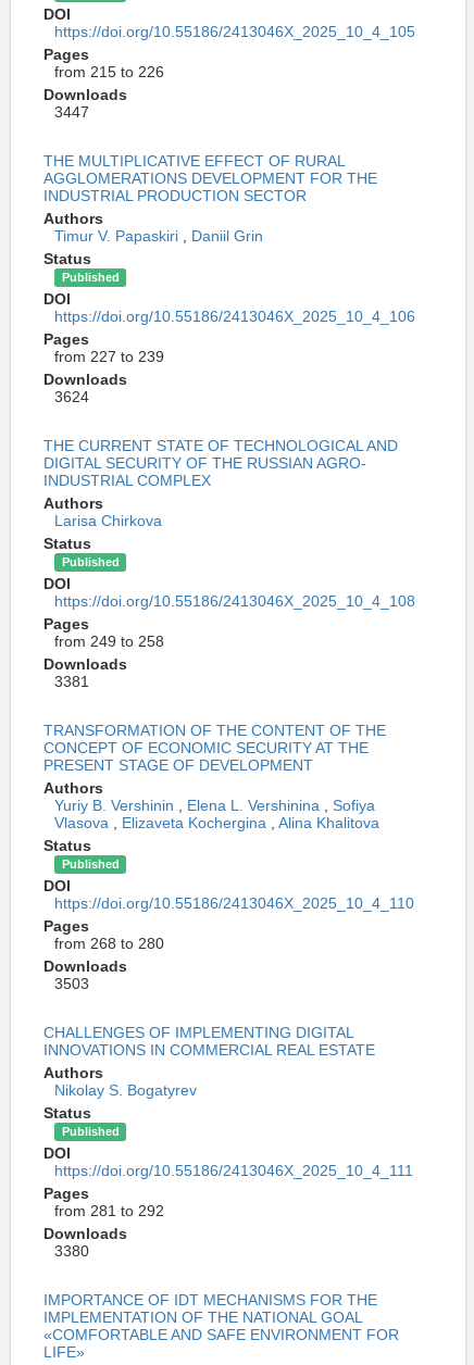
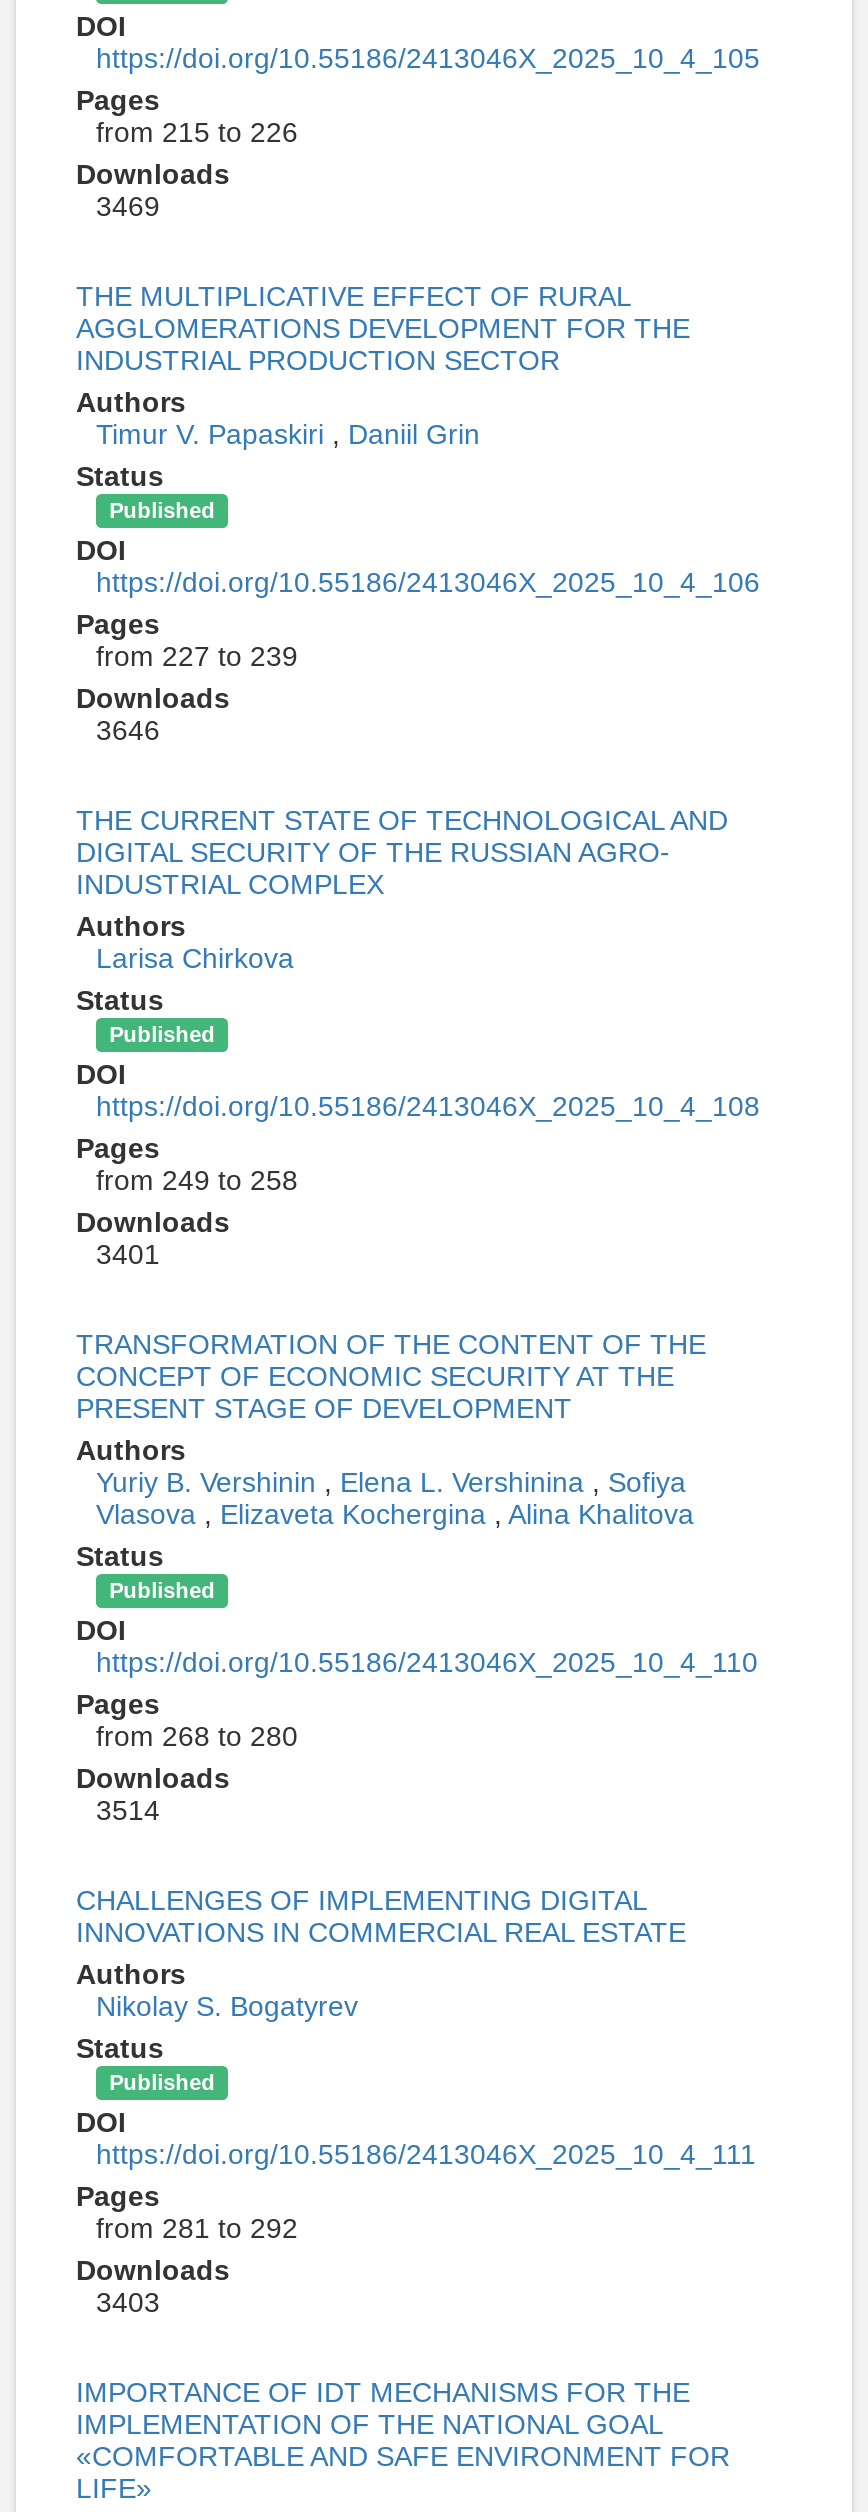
[54,103,89,120] 3447 -> [96,190,160,222] 3469
[54,388,89,405] 3624 -> [96,714,160,746] 3646
[54,673,89,690] 3381 -> [96,1238,160,1270] 3401
[54,975,89,992] 3503 -> [96,1794,160,1826] 3514
[54,1242,89,1259] 3380 -> [96,2286,160,2318] 3403

